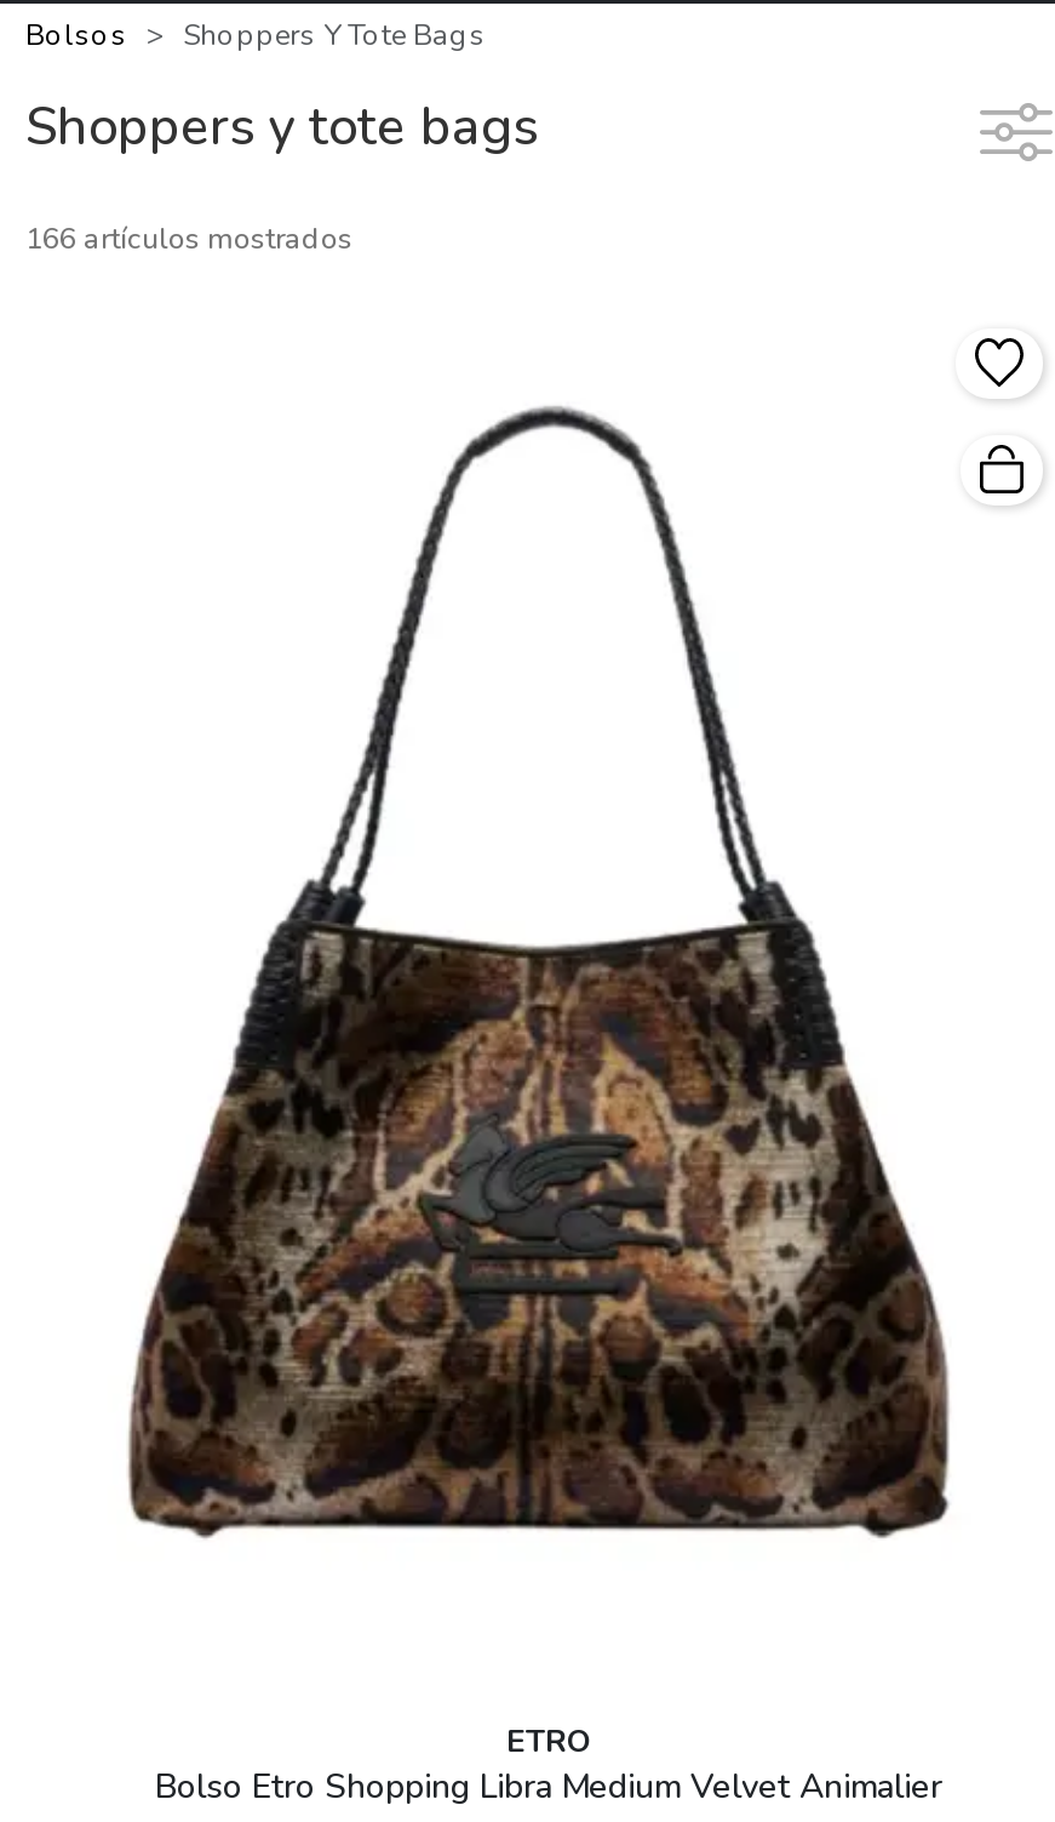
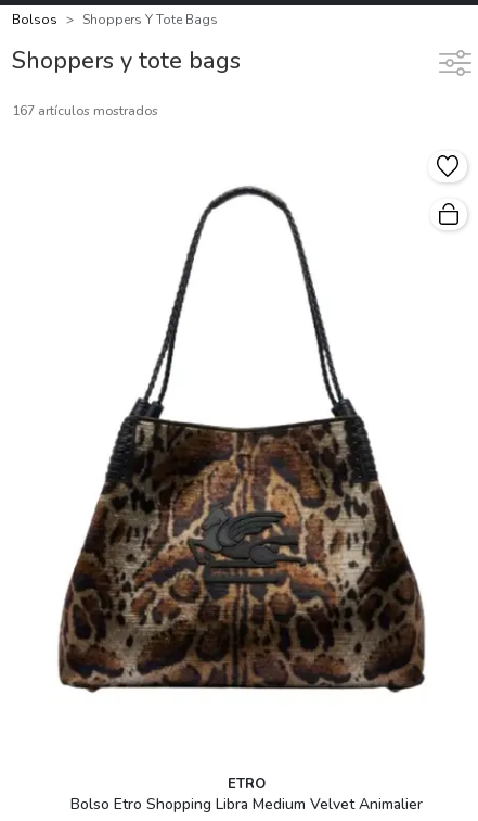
[25,219,352,258] 166 artículos mostrados -> [12,102,158,119] 167 artículos mostrados

